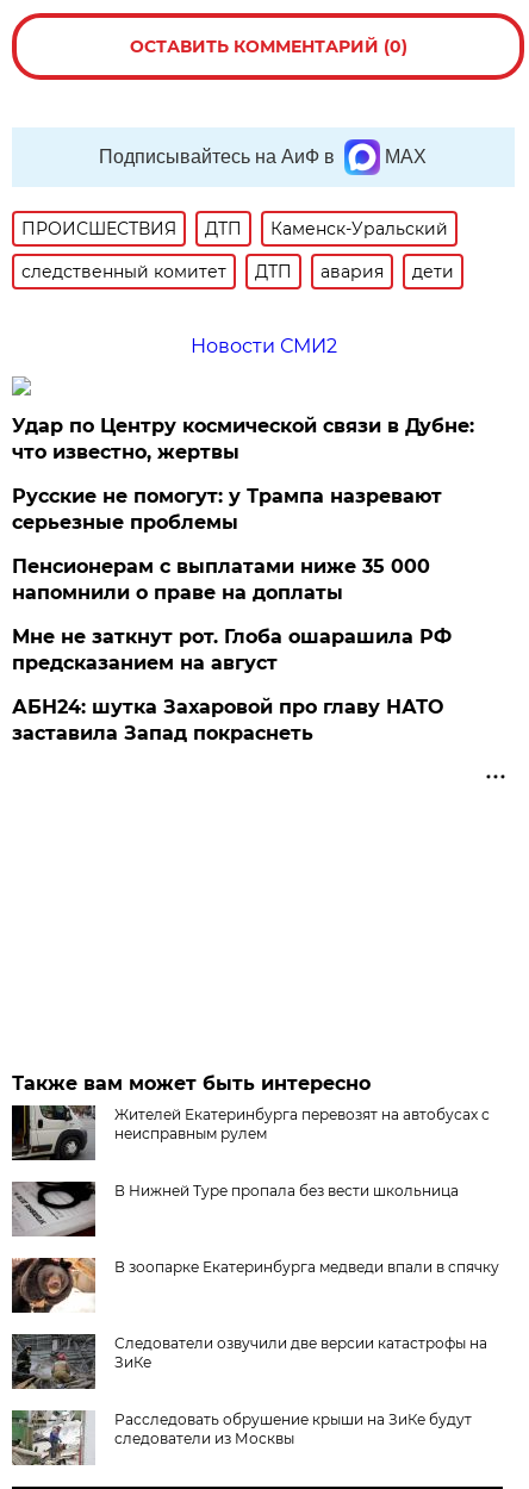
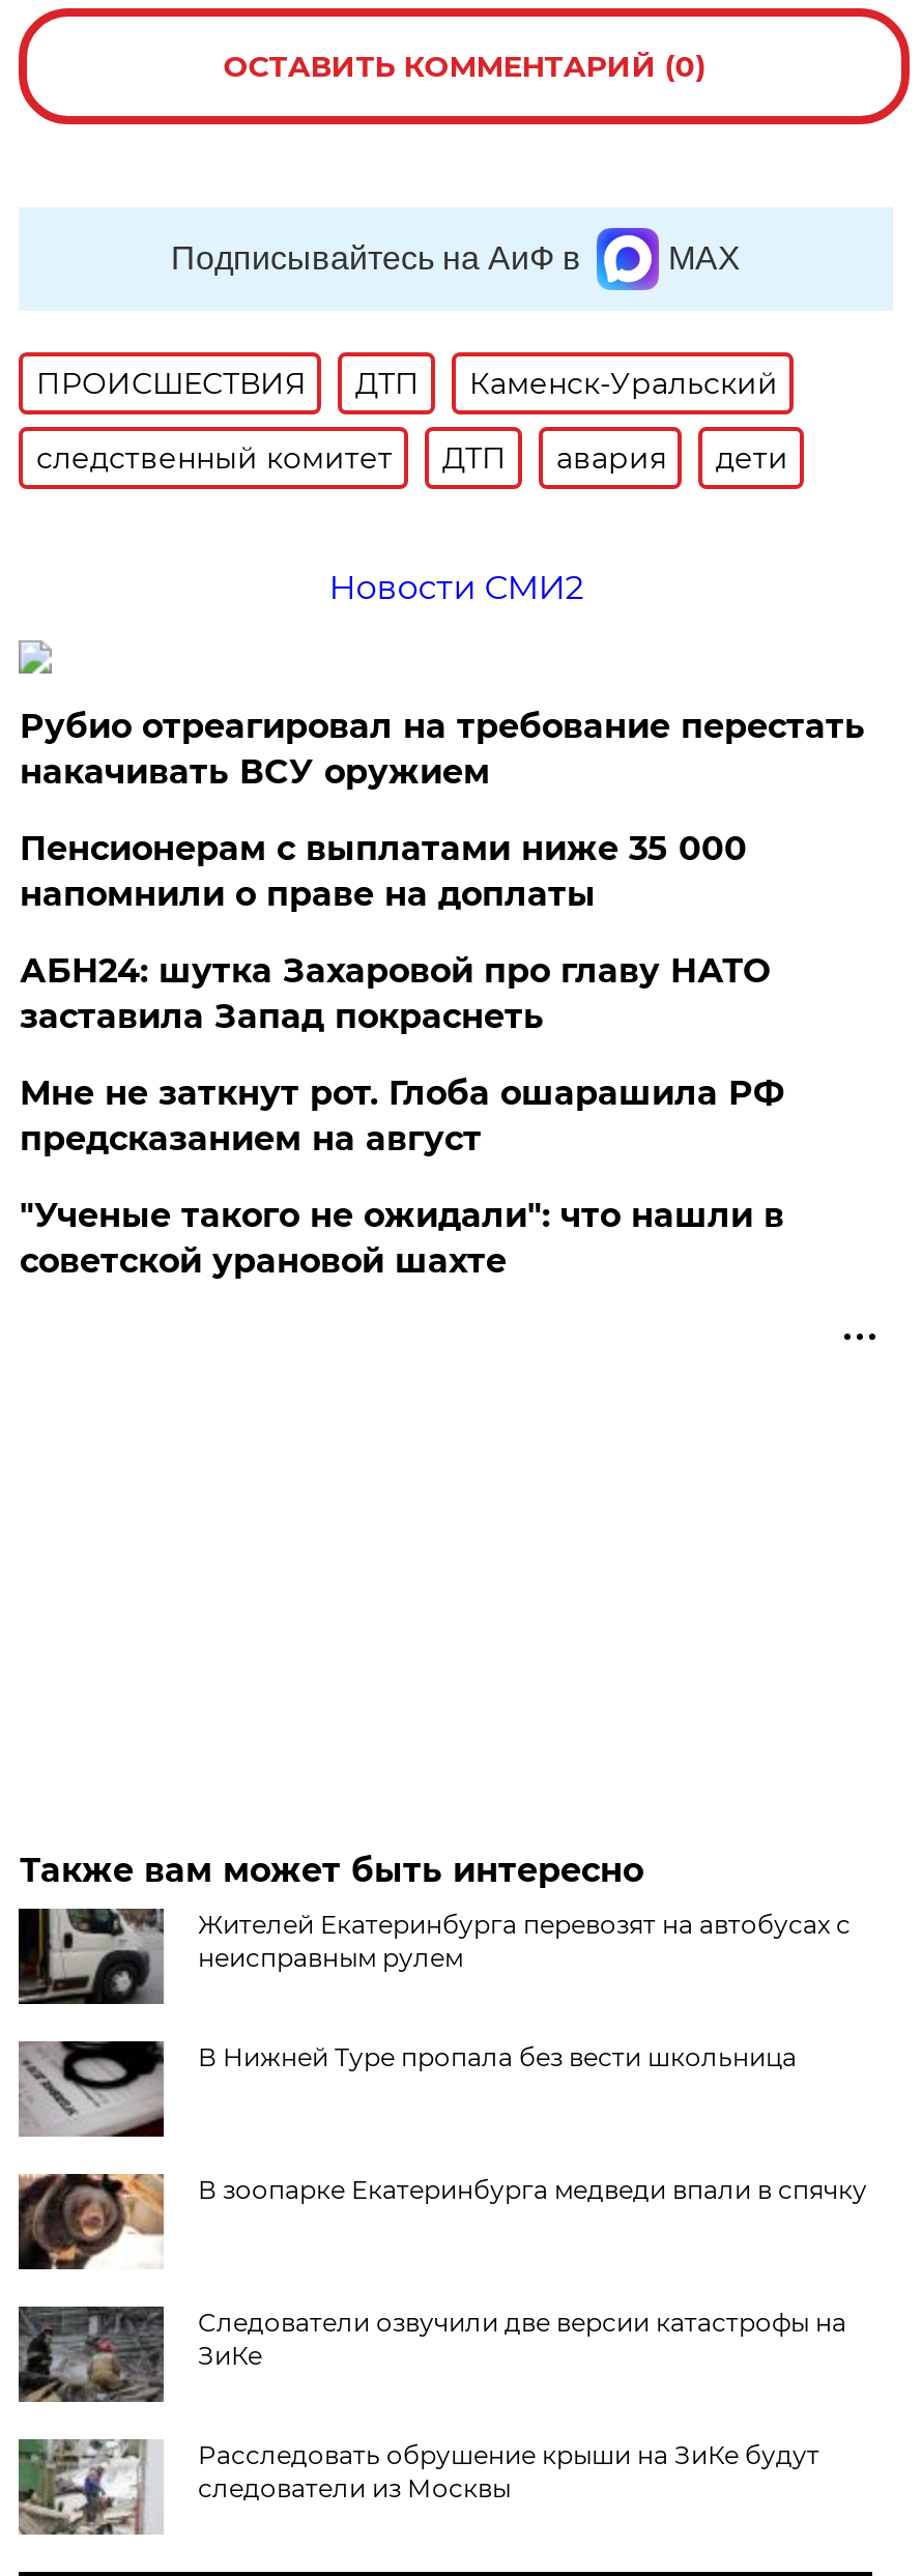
[12,415,475,534] Удар по Центру космической связи в Дубне: | что известно, жертвы | Русские не помогут: у Трампа назревают | серьезные проблемы -> [19,707,865,792] Рубио отреагировал на требование перестать | накачивать ВСУ оружием
moved [12,555,431,604] -> [19,829,747,914]: Пенсионерам с выплатами ниже 35 000 | напомнили о праве на доплаты
none -> [19,1196,784,1281] "Ученые такого не ожидали": что нашли в | советской урановой шахте
moved [12,696,444,745] -> [19,952,770,1037]: АБН24: шутка Захаровой про главу НАТО | заставила Запад покраснеть

